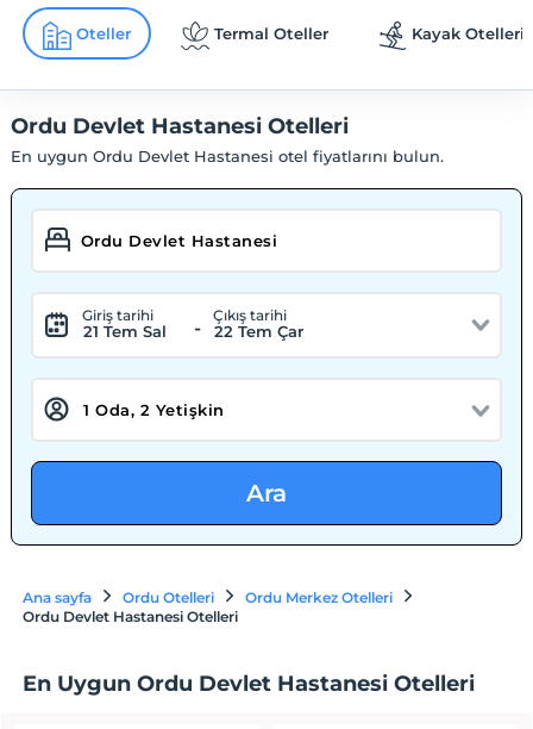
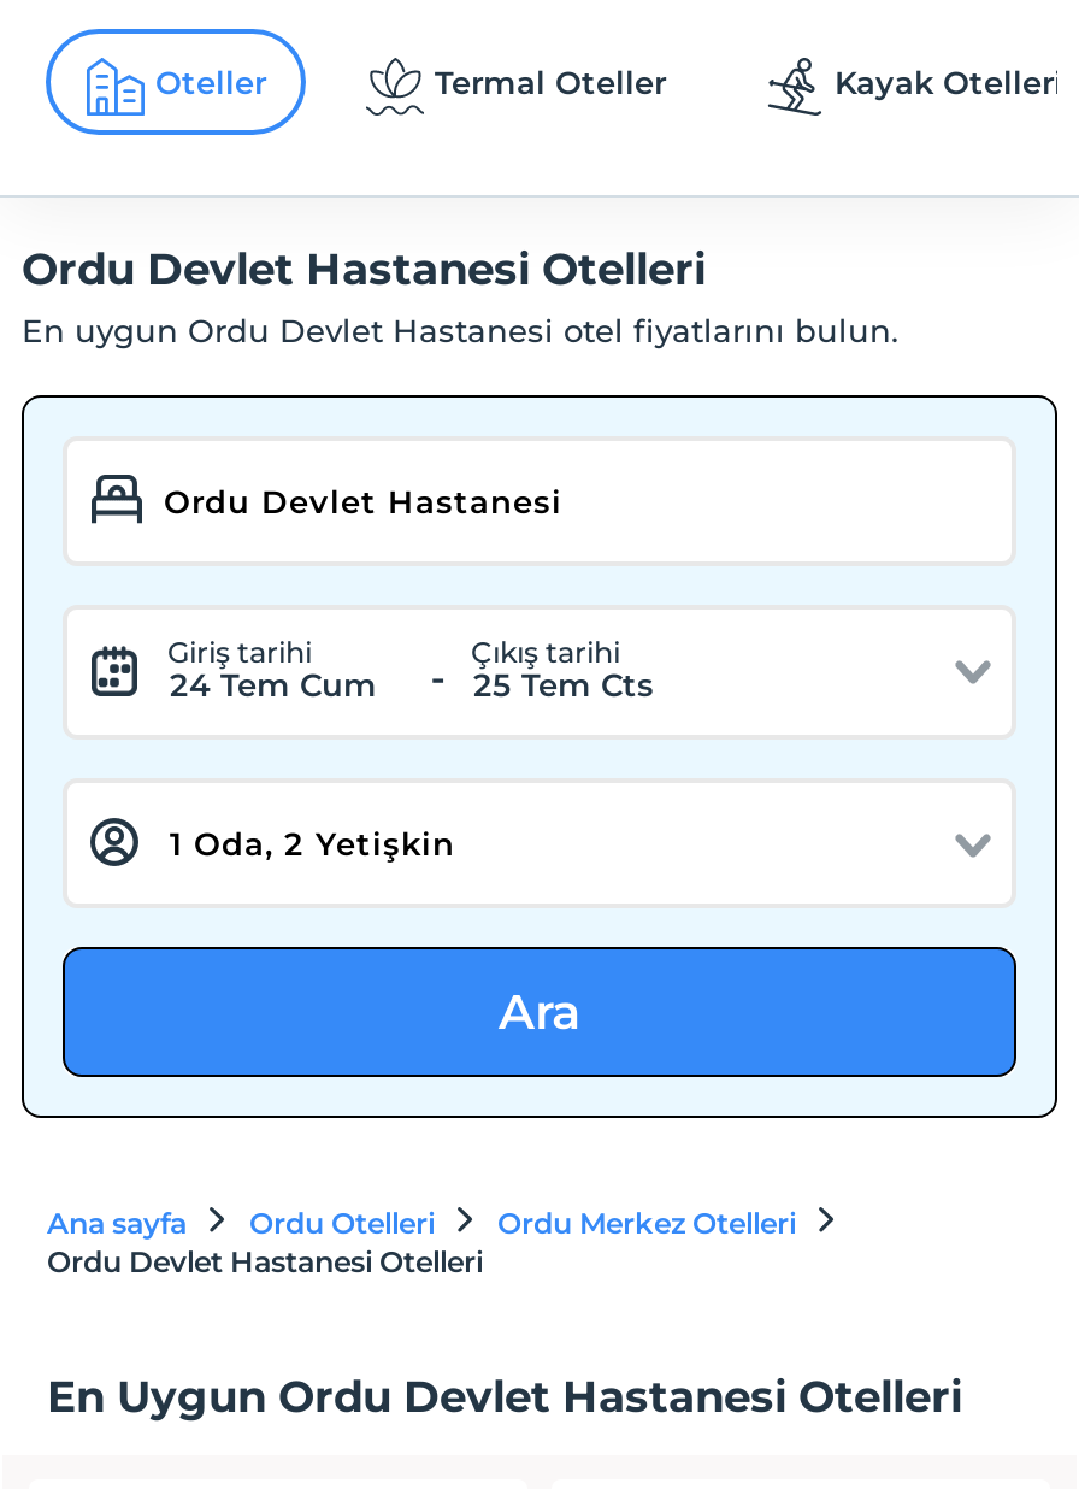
[84,322,167,341] 21 Tem Sal -> [170,665,377,704] 24 Tem Cum
[215,322,304,341] 22 Tem Çar -> [473,665,654,704] 25 Tem Cts

